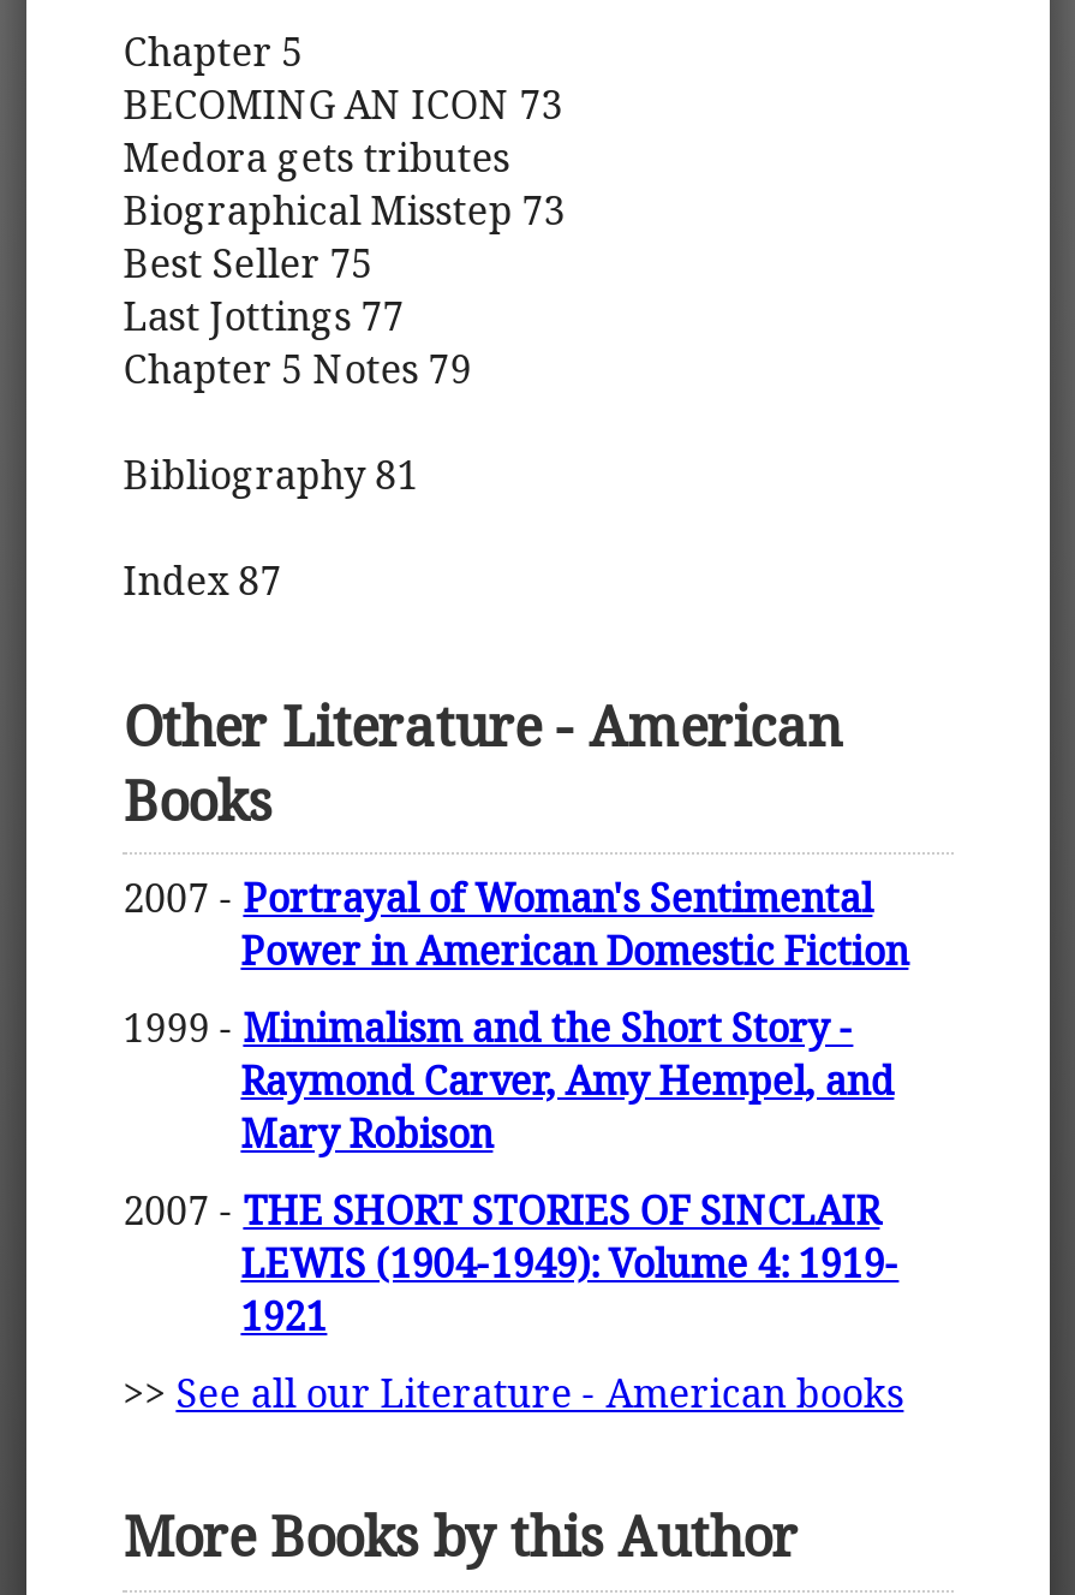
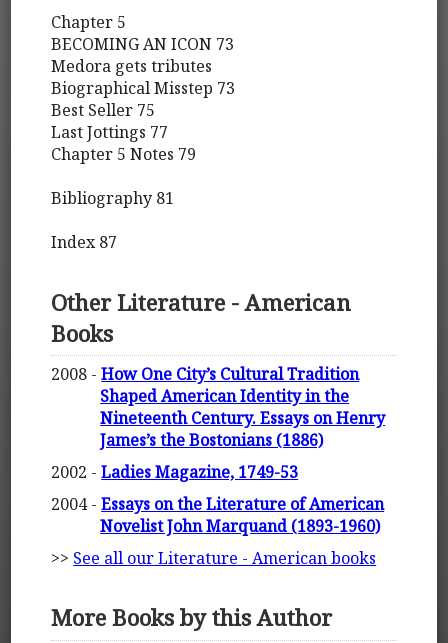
[123,872,909,977] 2007 - Portrayal of Woman's Sentimental | Power in American Domestic Fiction -> [51,363,385,451] 2008 - How One City’s Cultural Tradition | Shaped American Identity in the | Nineteenth Century. Essays on Henry | James’s the Bostonians (1886)
[123,1001,894,1160] 1999 - Minimalism and the Short Story - | Raymond Carver, Amy Hempel, and | Mary Robison -> [51,461,298,483] 2002 - Ladies Magazine, 1749-53
[123,1184,899,1343] 2007 - THE SHORT STORIES OF SINCLAIR | LEWIS (1904-1949): Volume 4: 1919- | 1921 -> [51,493,384,537] 2004 - Essays on the Literature of American | Novelist John Marquand (1893-1960)

